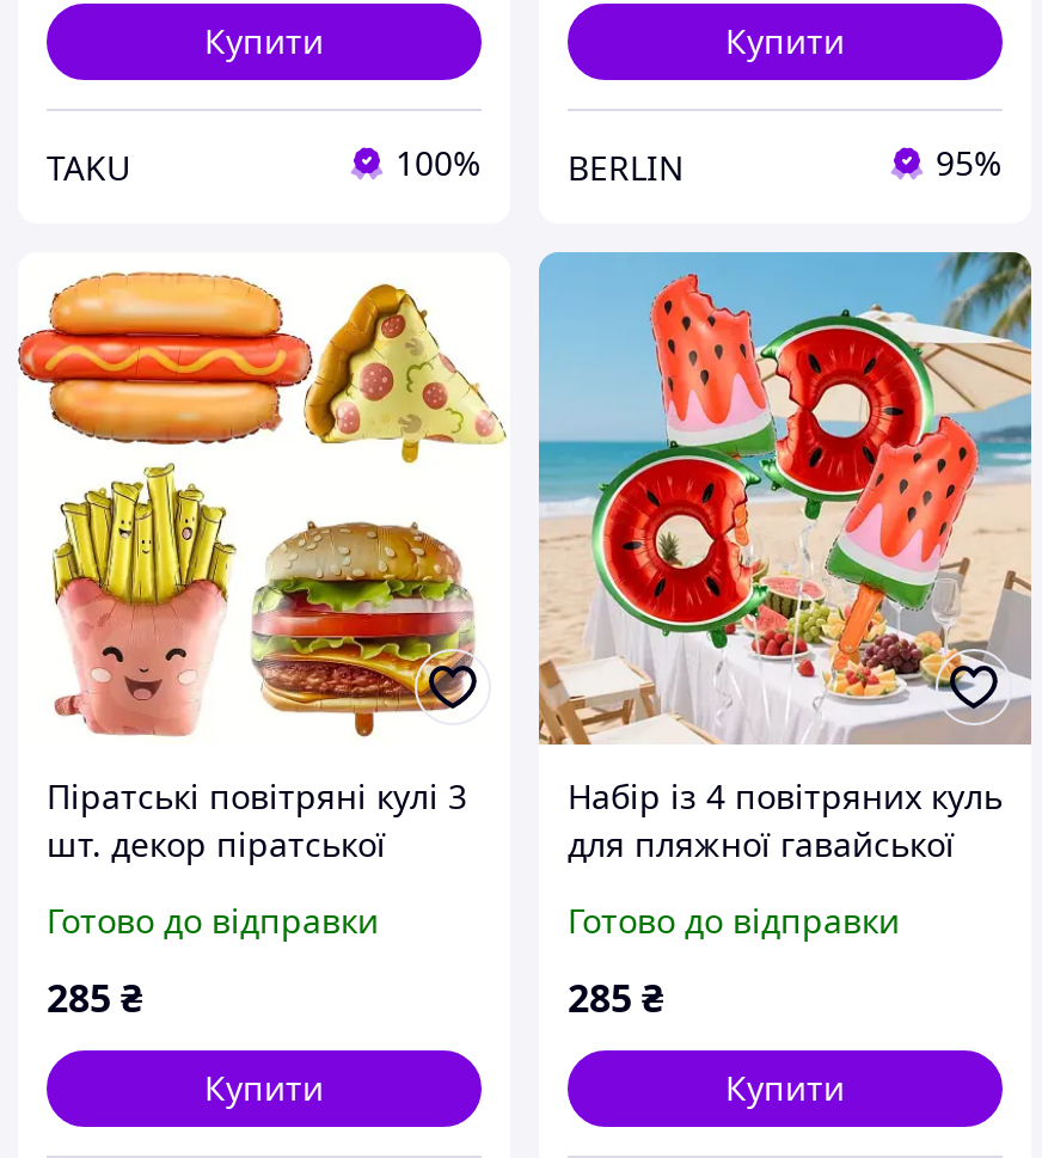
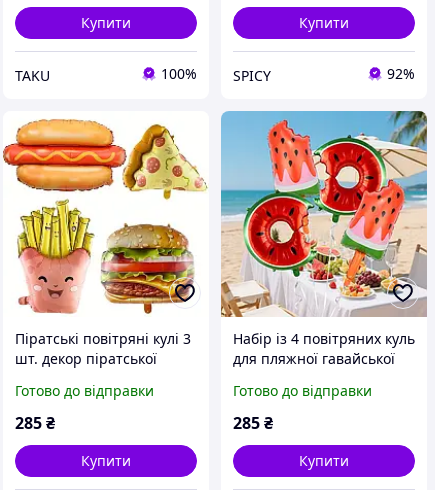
[568,140,1003,189] BERLIN | 95% -> [233,64,415,85] SPICY | 92%

